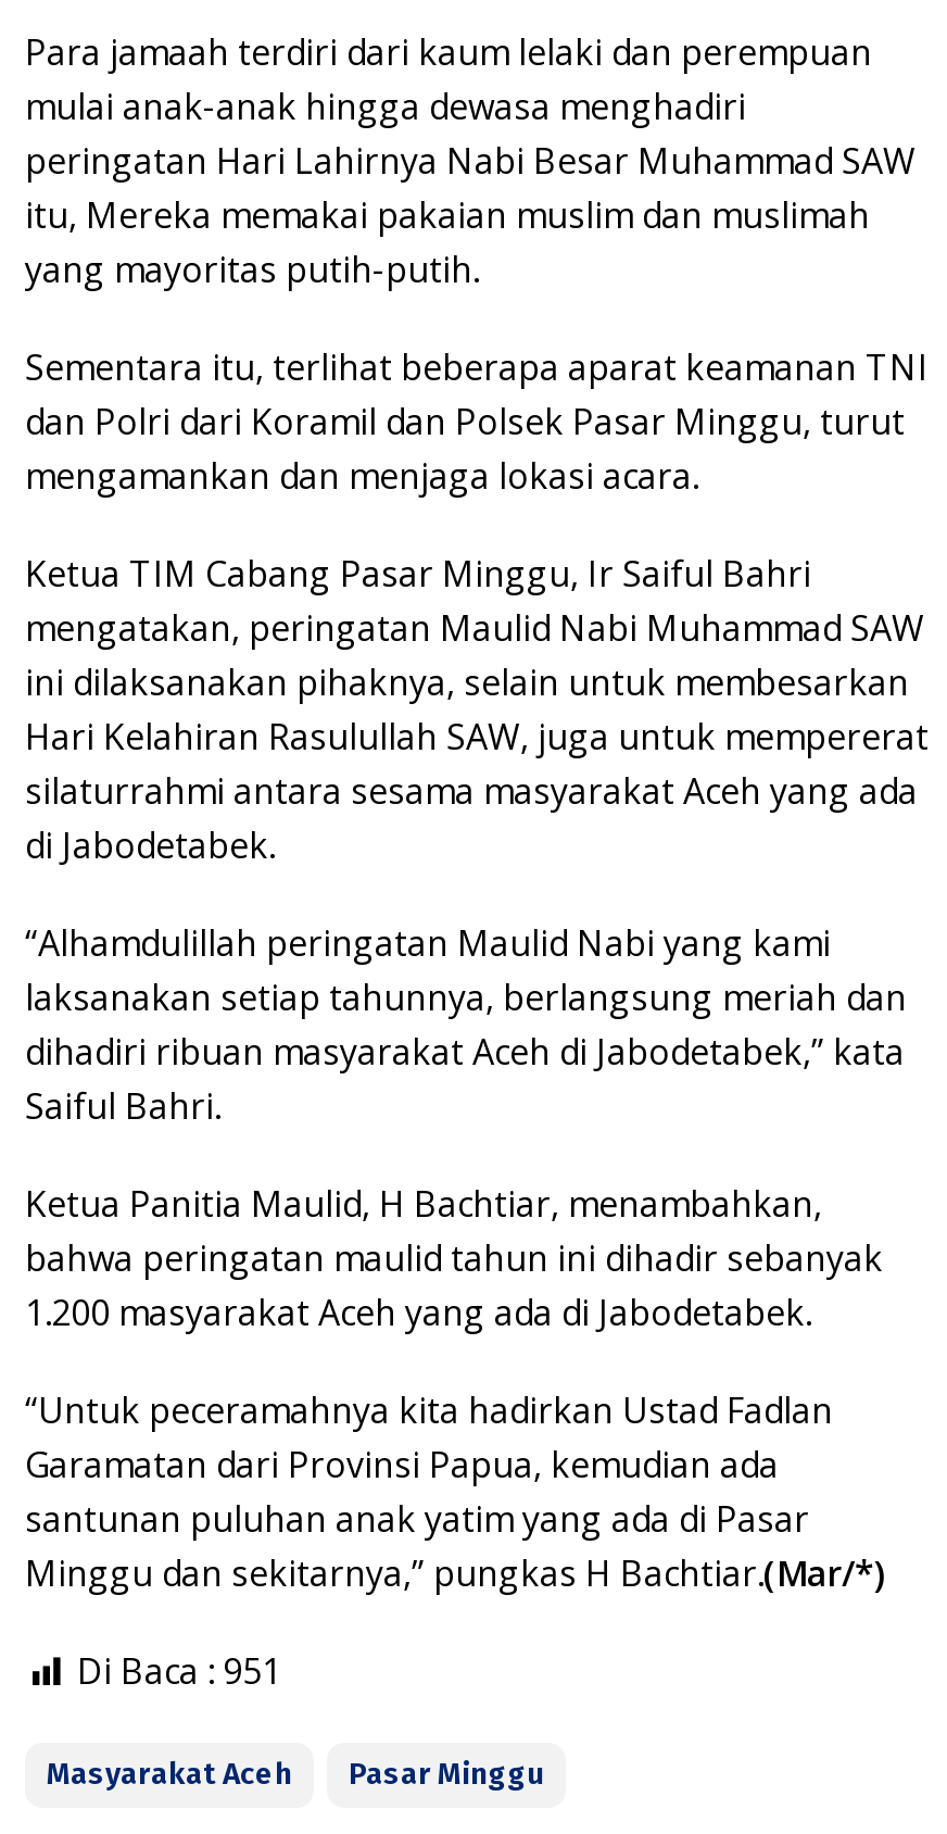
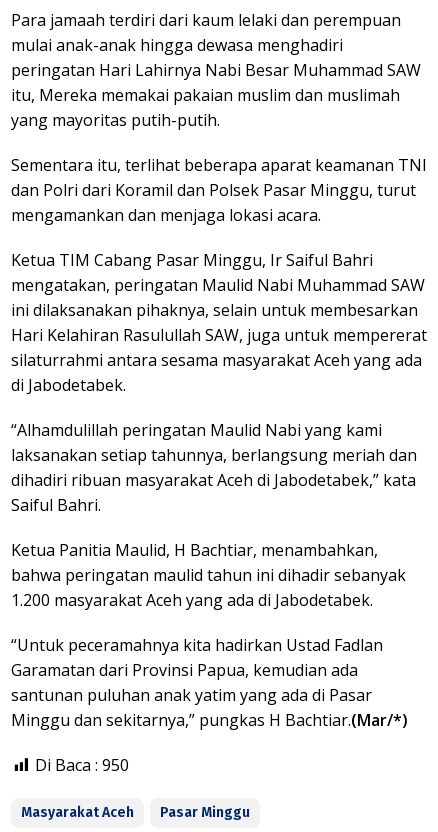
[77,1648,281,1695] Di Baca : 951 -> [35,754,129,776] Di Baca : 950

